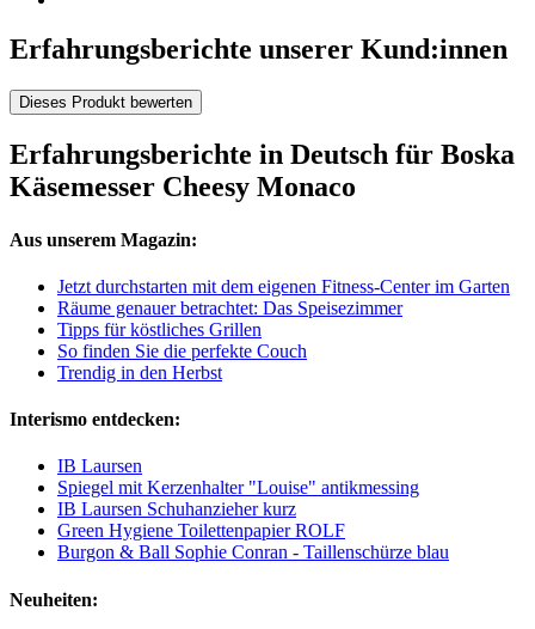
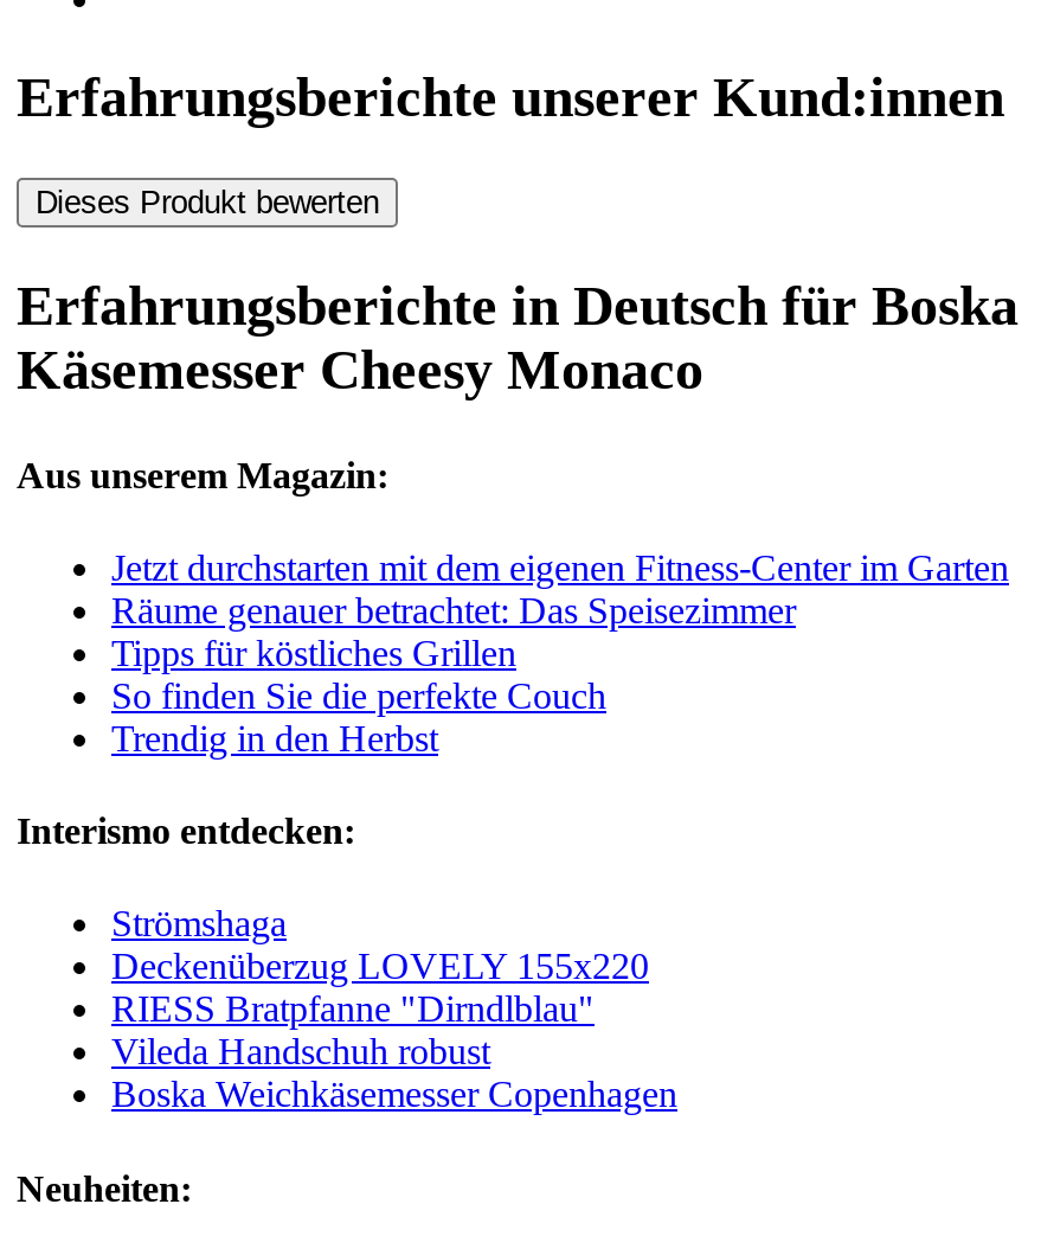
[57,456,449,562] IB Laursen | Spiegel mit Kerzenhalter "Louise" antikmessing | IB Laursen Schuhanzieher kurz | Green Hygiene Toilettenpapier ROLF | Burgon & Ball Sophie Conran - Taillenschürze blau -> [111,904,677,1115] Strömshaga | Deckenüberzug LOVELY 155x220 | RIESS Bratpfanne "Dirndlblau" | Vileda Handschuh robust | Boska Weichkäsemesser Copenhagen

